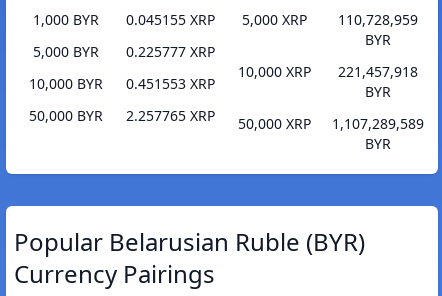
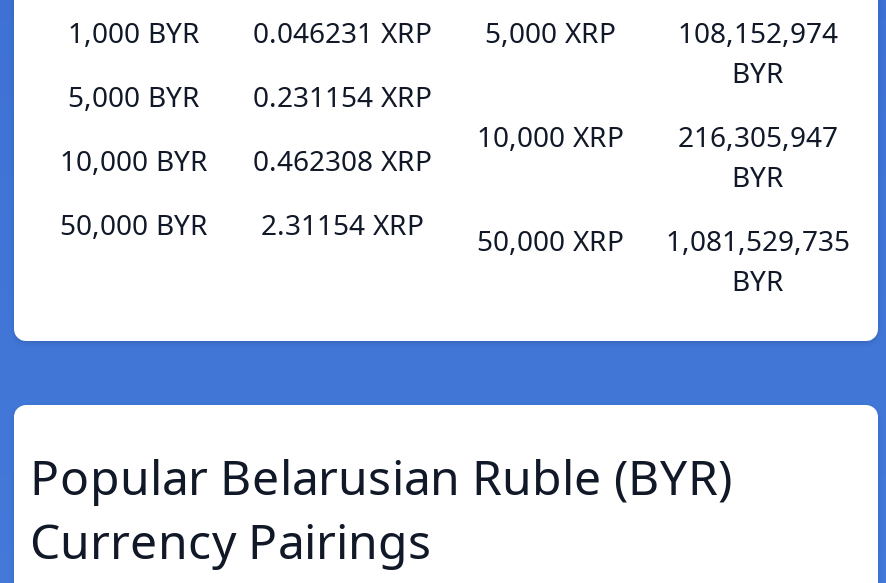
[125,10,214,29] 0.045155 XRP -> [253,13,431,51] 0.046231 XRP
[338,10,418,29] 110,728,959 -> [678,13,838,51] 108,152,974
[33,42,214,61] 5,000 BYR 0.225777 XRP -> [68,77,431,115] 5,000 BYR 0.231154 XRP
[237,62,418,81] 10,000 XRP 221,457,918 -> [477,117,838,155] 10,000 XRP 216,305,947
[29,74,214,93] 10,000 BYR 0.451553 XRP -> [60,141,431,179] 10,000 BYR 0.462308 XRP
[125,106,214,125] 2.257765 XRP -> [261,205,423,243] 2.31154 XRP
[332,114,424,133] 1,107,289,589 -> [666,221,850,259] 1,081,529,735

